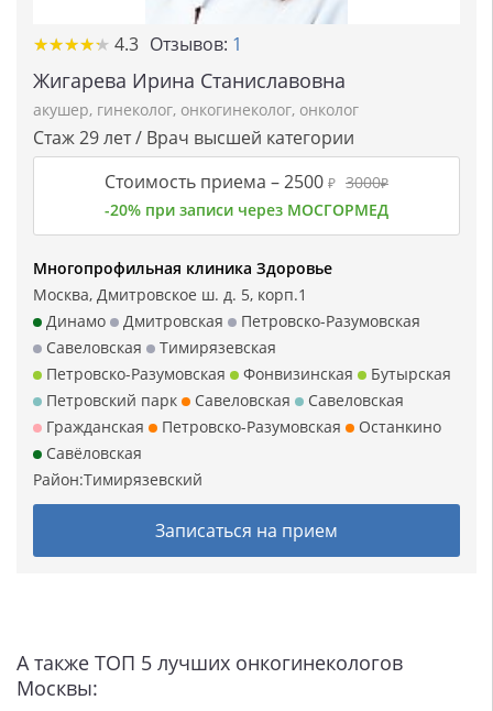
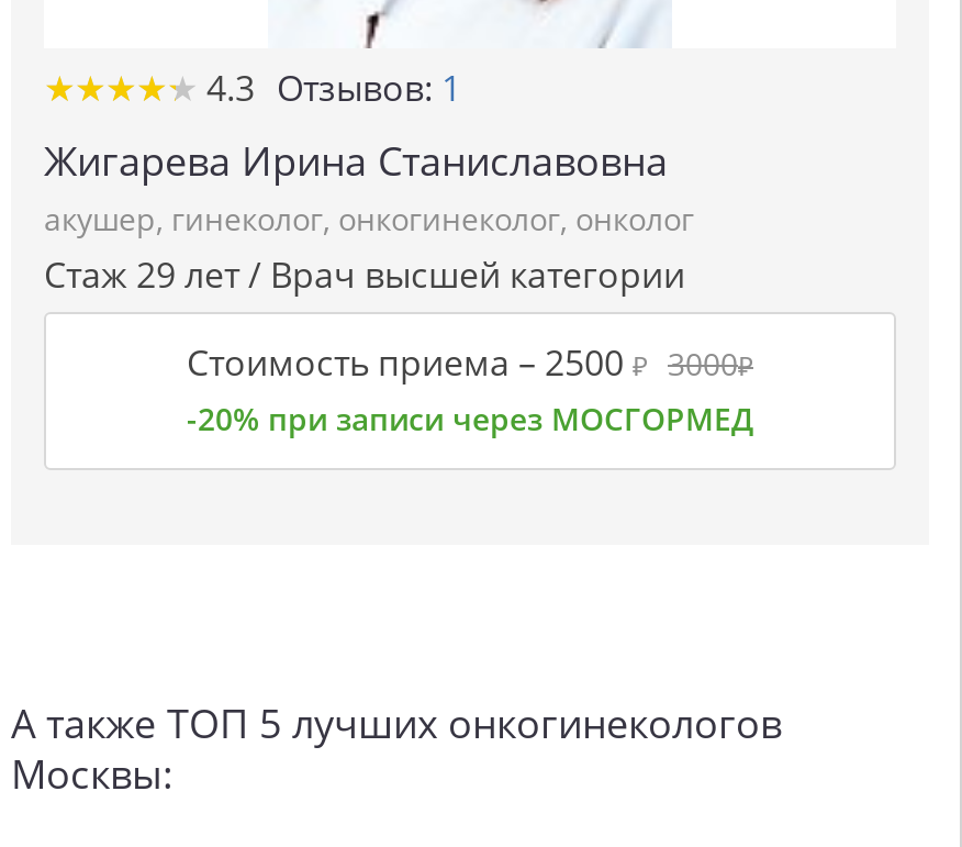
[33,258,451,543] Многопрофильная клиника Здоровье | Москва, Дмитровское ш. д. 5, корп.1 | Динамо | Дмитровская | Петровско-Разумовская | Савеловская | Тимирязевская | Петровско-Разумовская | Фонвизинская | Бутырская | Петровский парк | Савеловская | Савеловская | Гражданская | Петровско-Разумовская | Останкино | Савёловская | Район:Тимирязевский | Записаться на прием -> none

